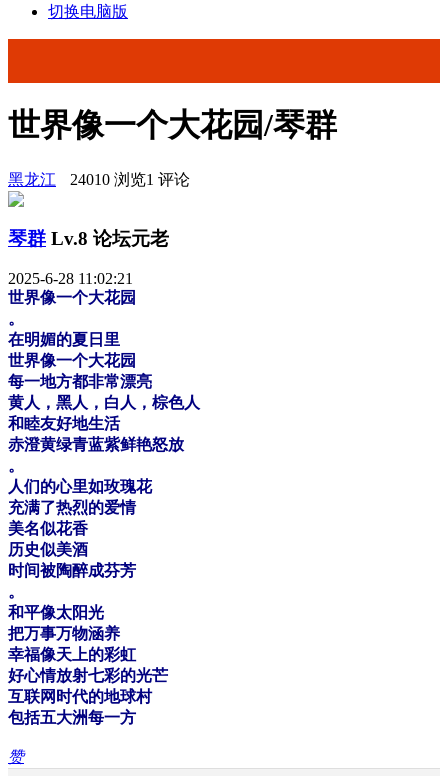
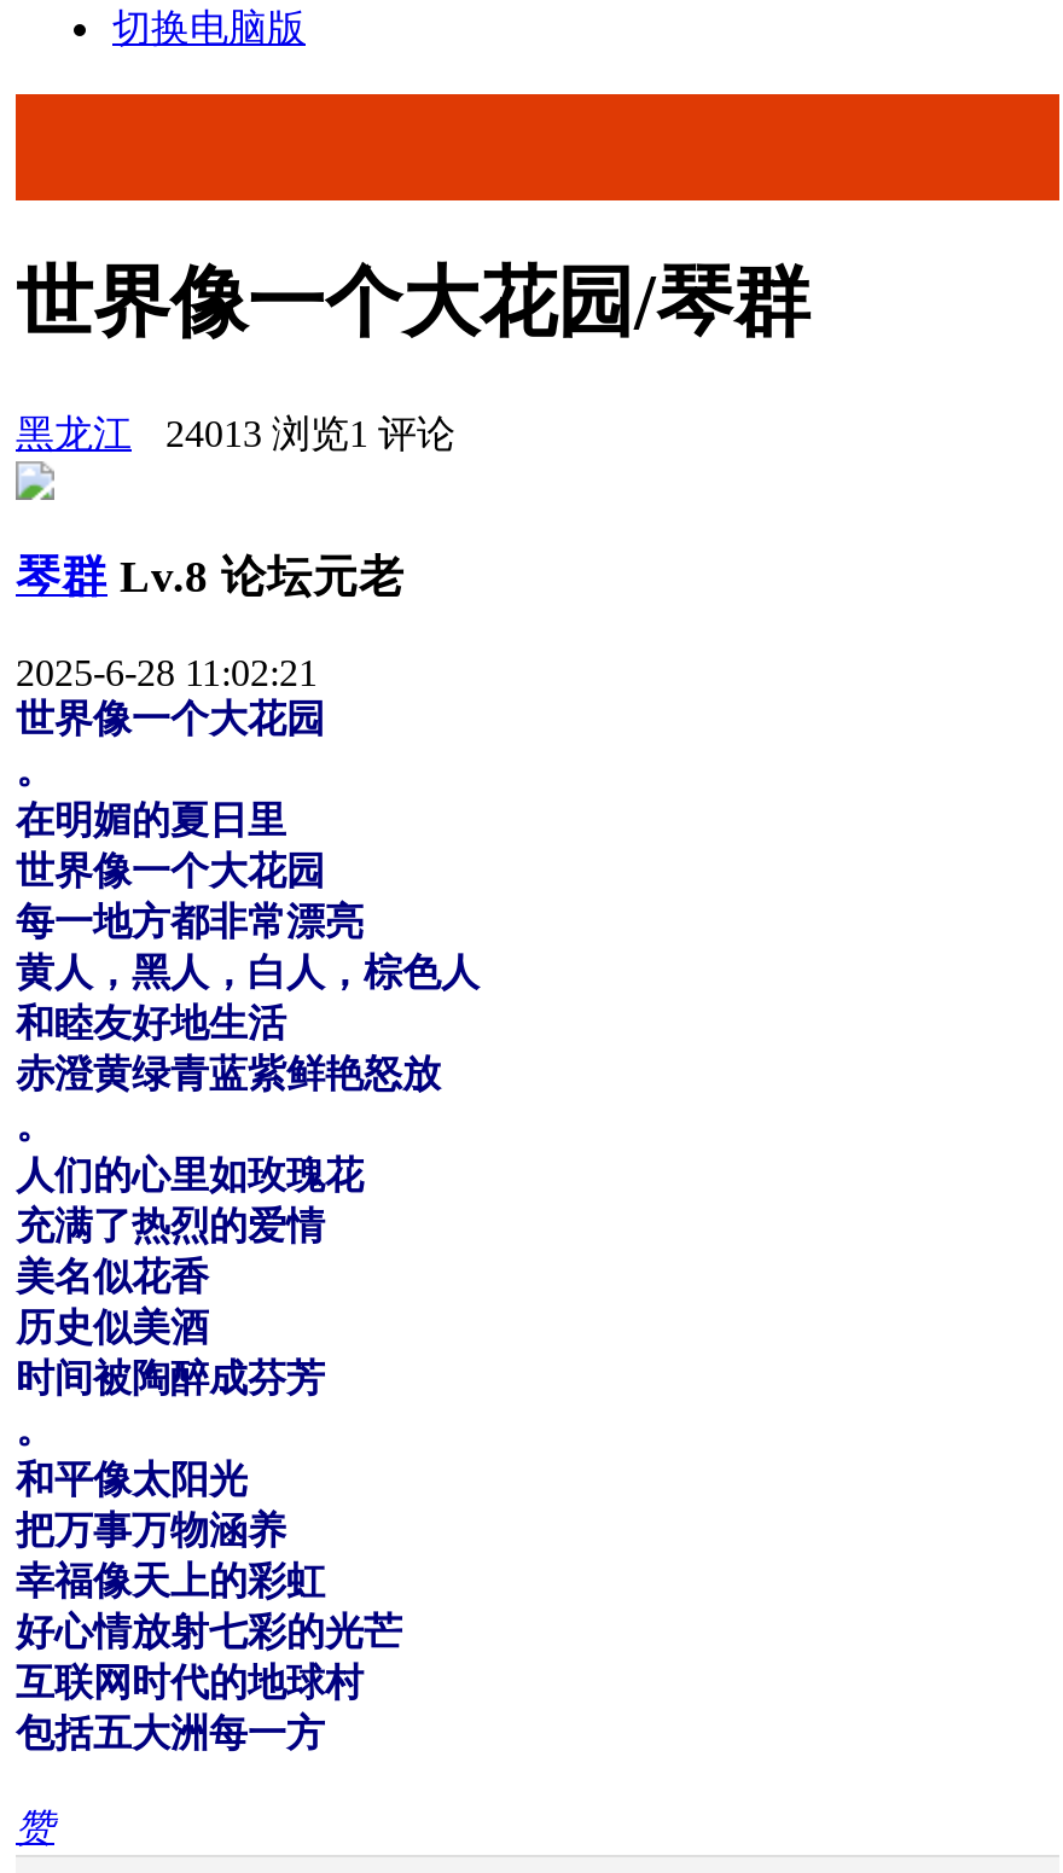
[8,171,190,188] 黑龙江 24010 浏览1 评论 -> [16,413,455,454] 黑龙江 24013 浏览1 评论

